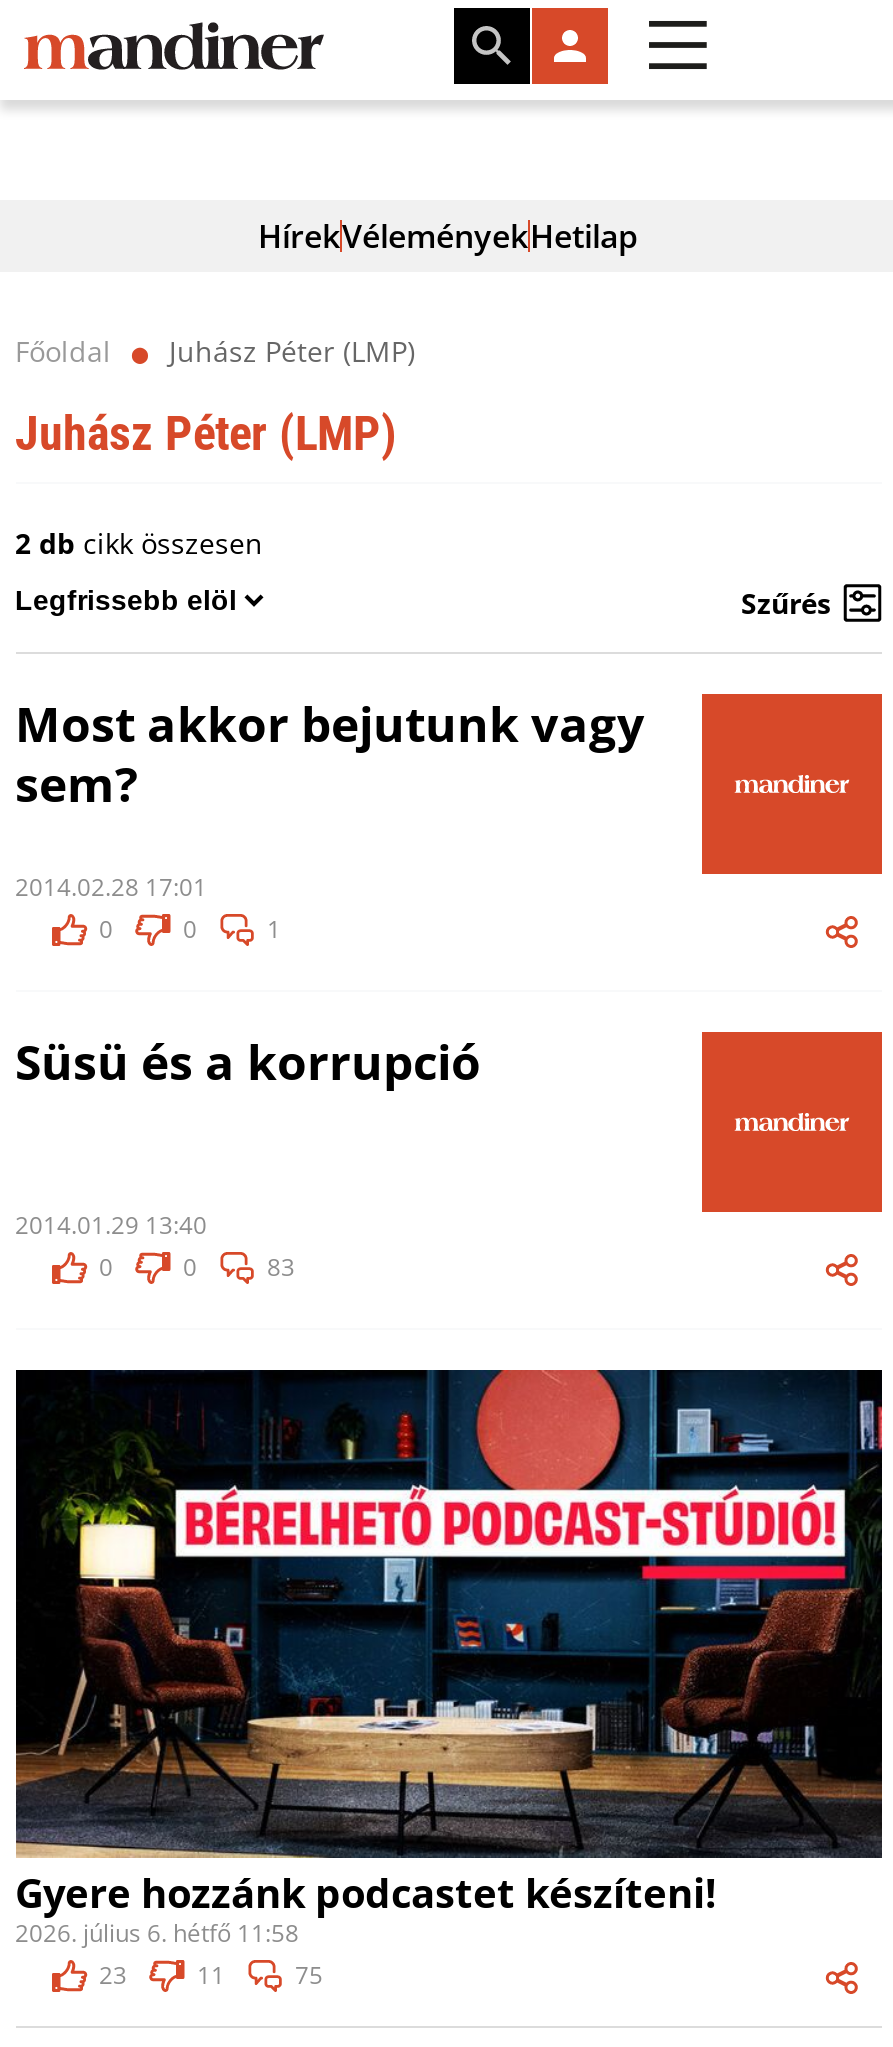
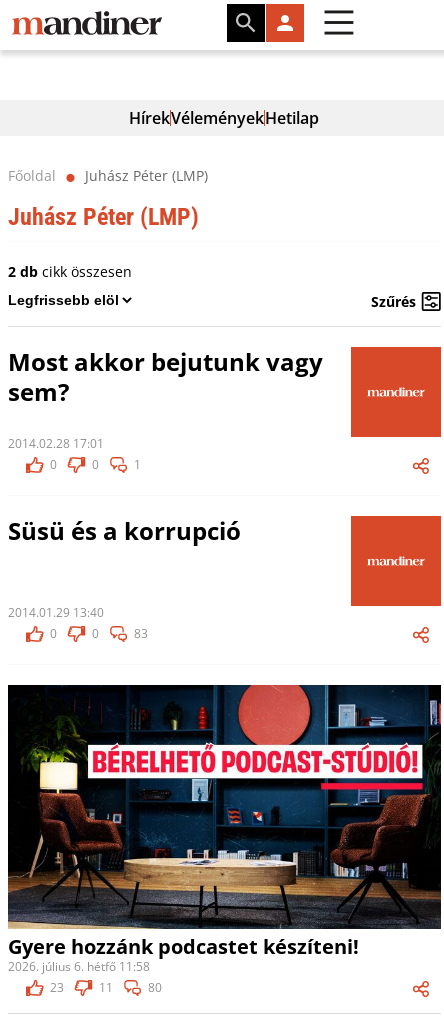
[295,1957,323,1991] 75 -> [147,979,161,996] 80

